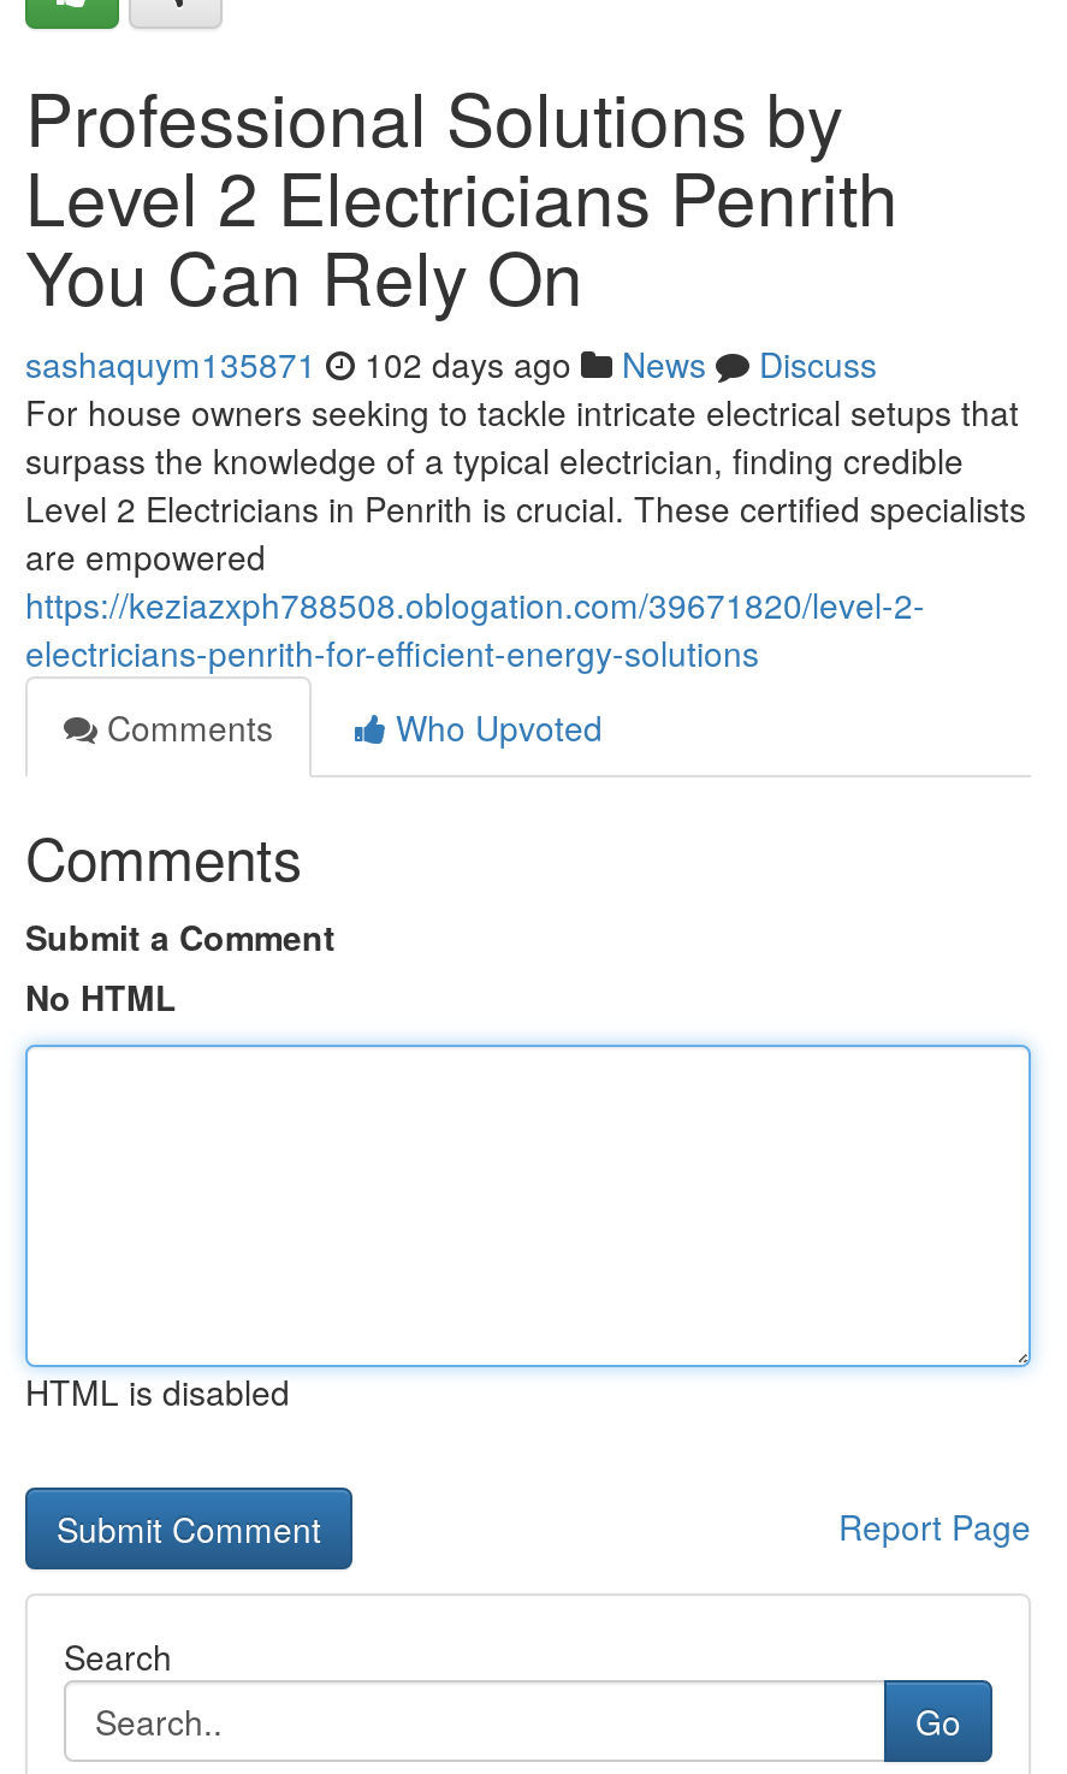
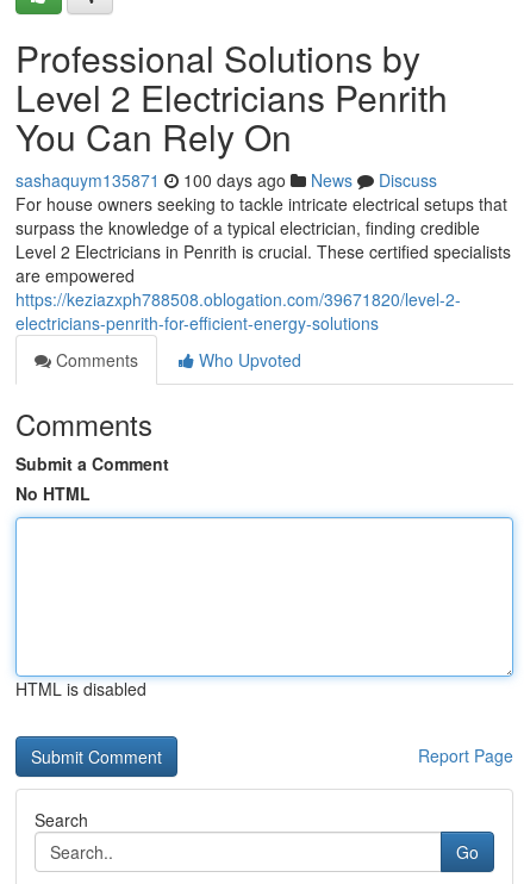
[25,339,877,388] sashaquym135871 102 days ago News Discuss -> [15,168,437,192] sashaquym135871 100 days ago News Discuss

